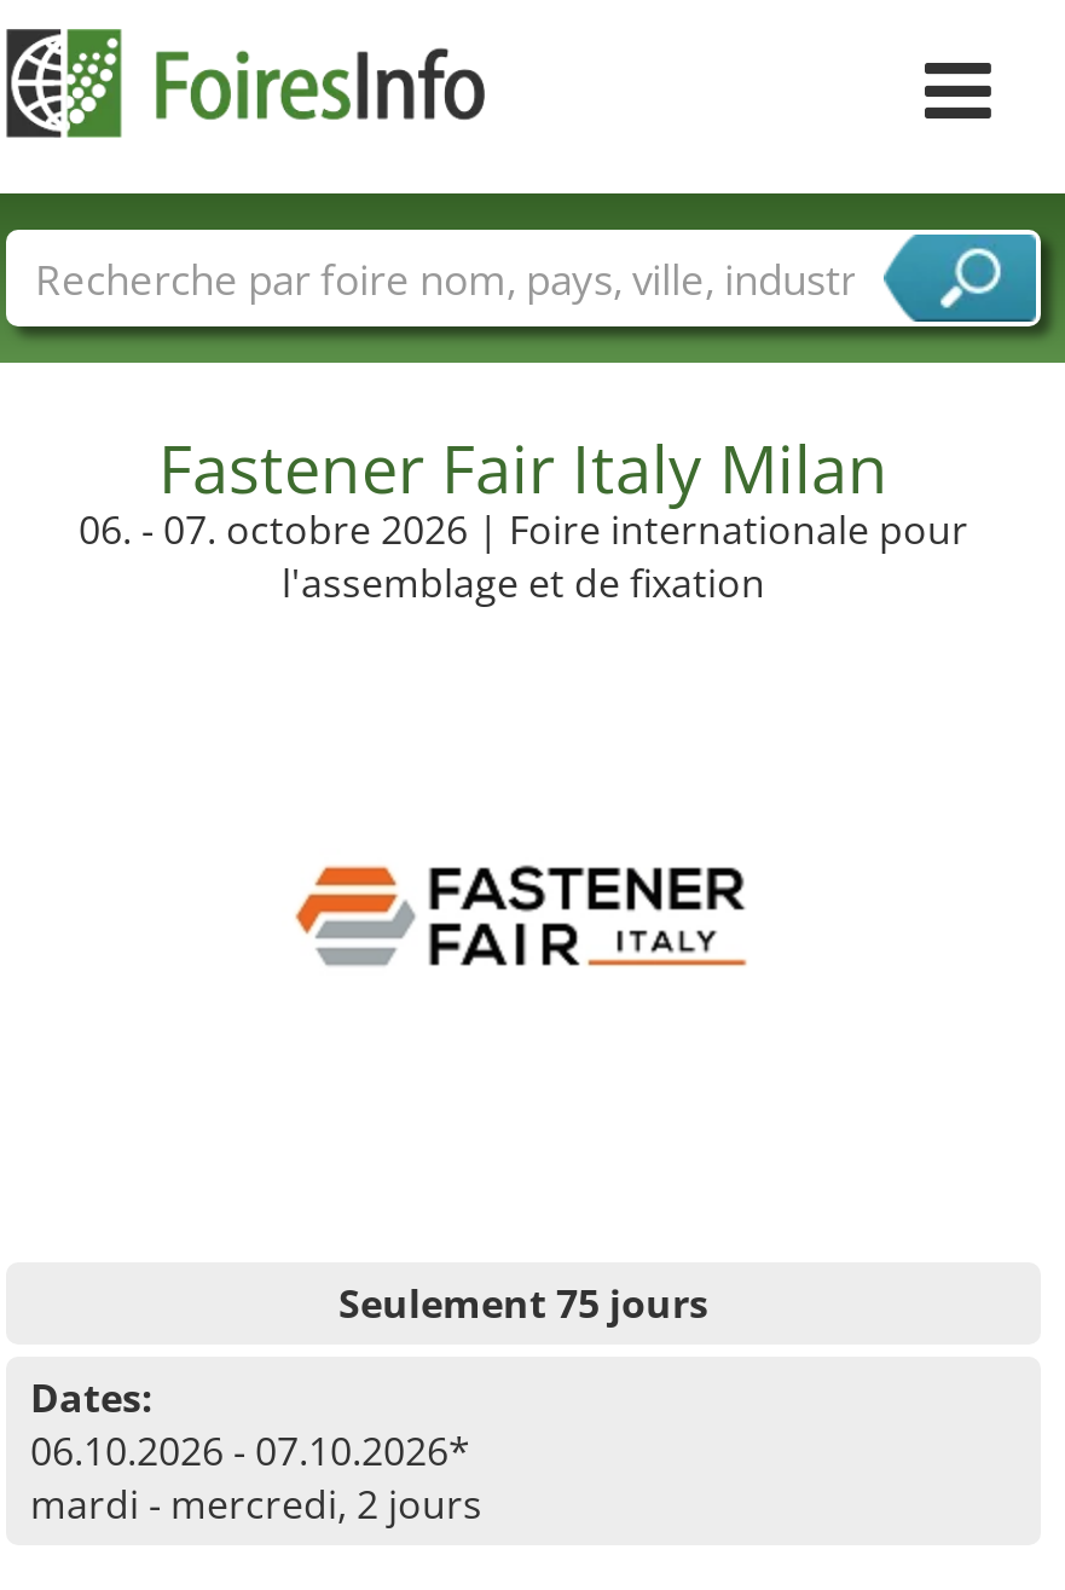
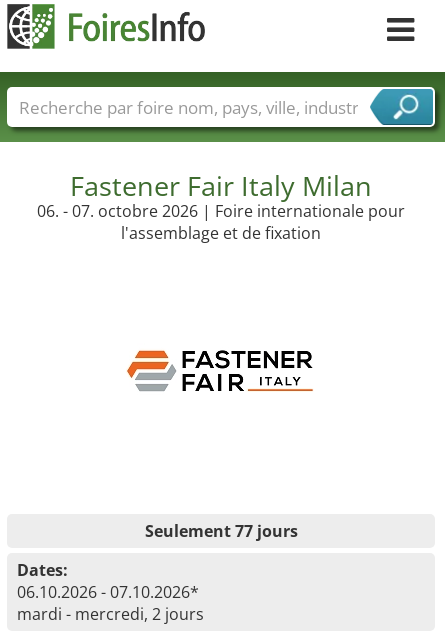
[338,1277,708,1330] Seulement 75 jours -> [144,520,297,542] Seulement 77 jours

